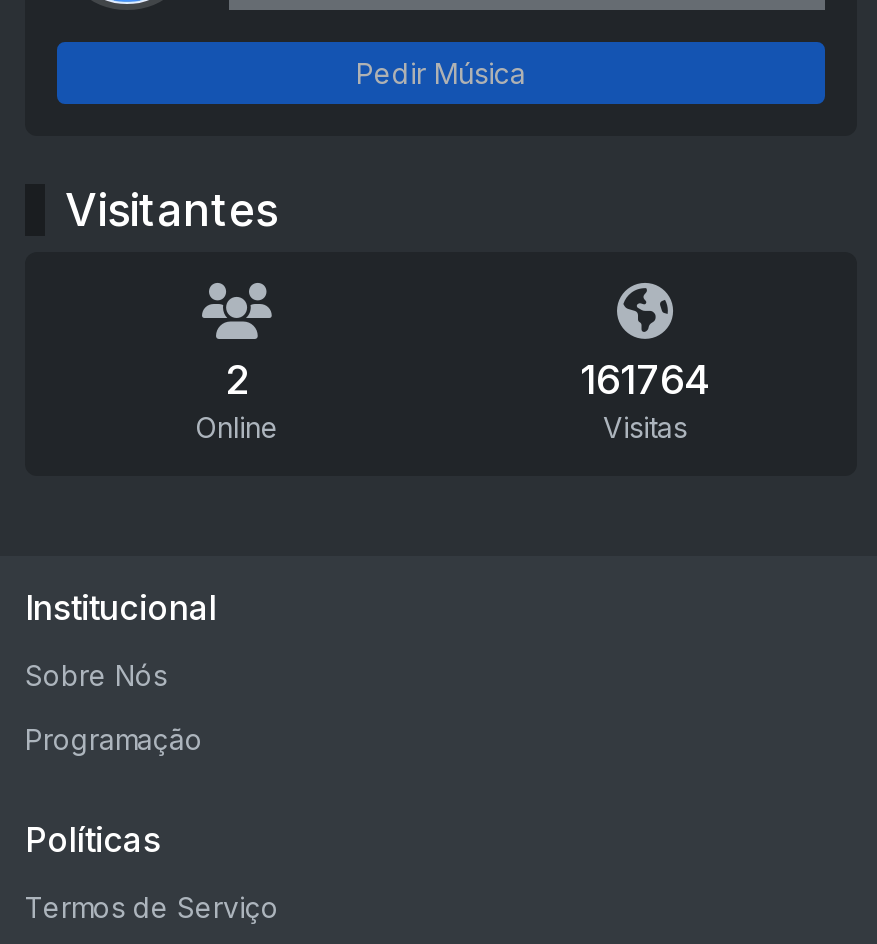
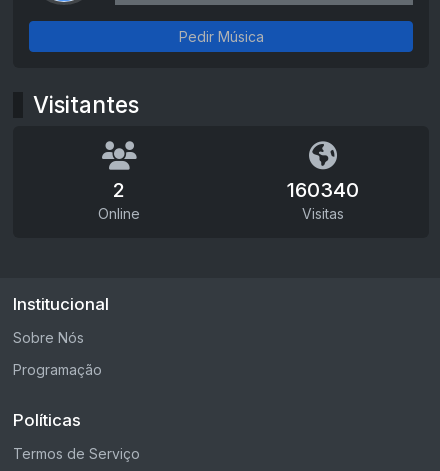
[580,357,710,405] 161764 -> [287,178,359,202] 160340

